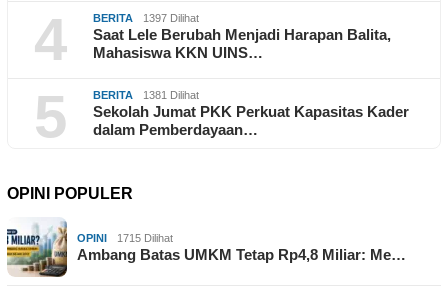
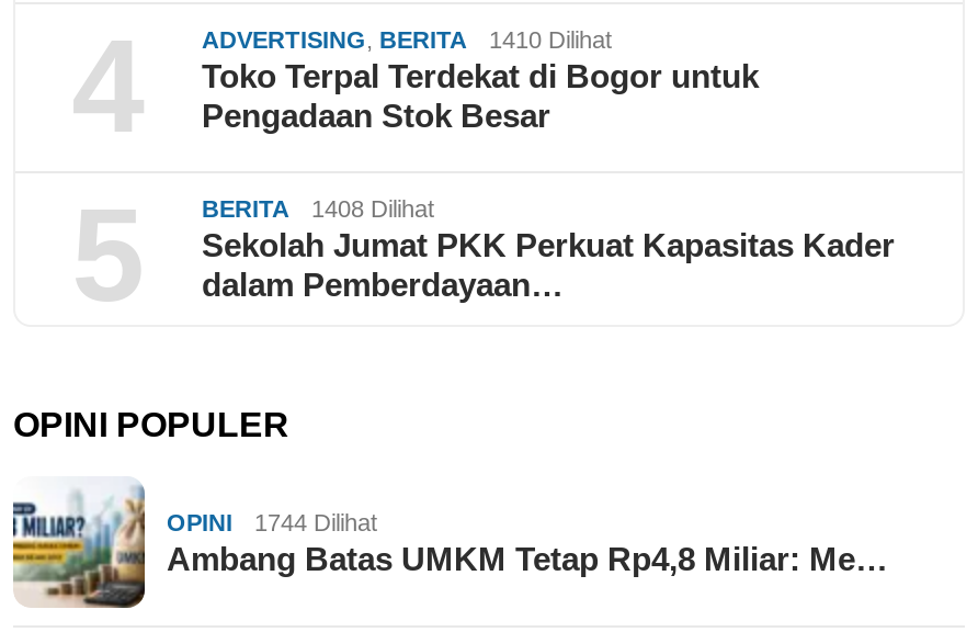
[93,12,391,61] BERITA | 1397 Dilihat | Saat Lele Berubah Menjadi Harapan Balita, | Mahasiswa KKN UINS… -> [202,27,759,134] ADVERTISING, BERITA | 1410 Dilihat | Toko Terpal Terdekat di Bogor untuk | Pengadaan Stok Besar
[93,89,199,101] BERITA 1381 Dilihat -> [202,196,434,222] BERITA 1408 Dilihat
[77,232,173,244] OPINI 1715 Dilihat -> [167,510,377,536] OPINI 1744 Dilihat

